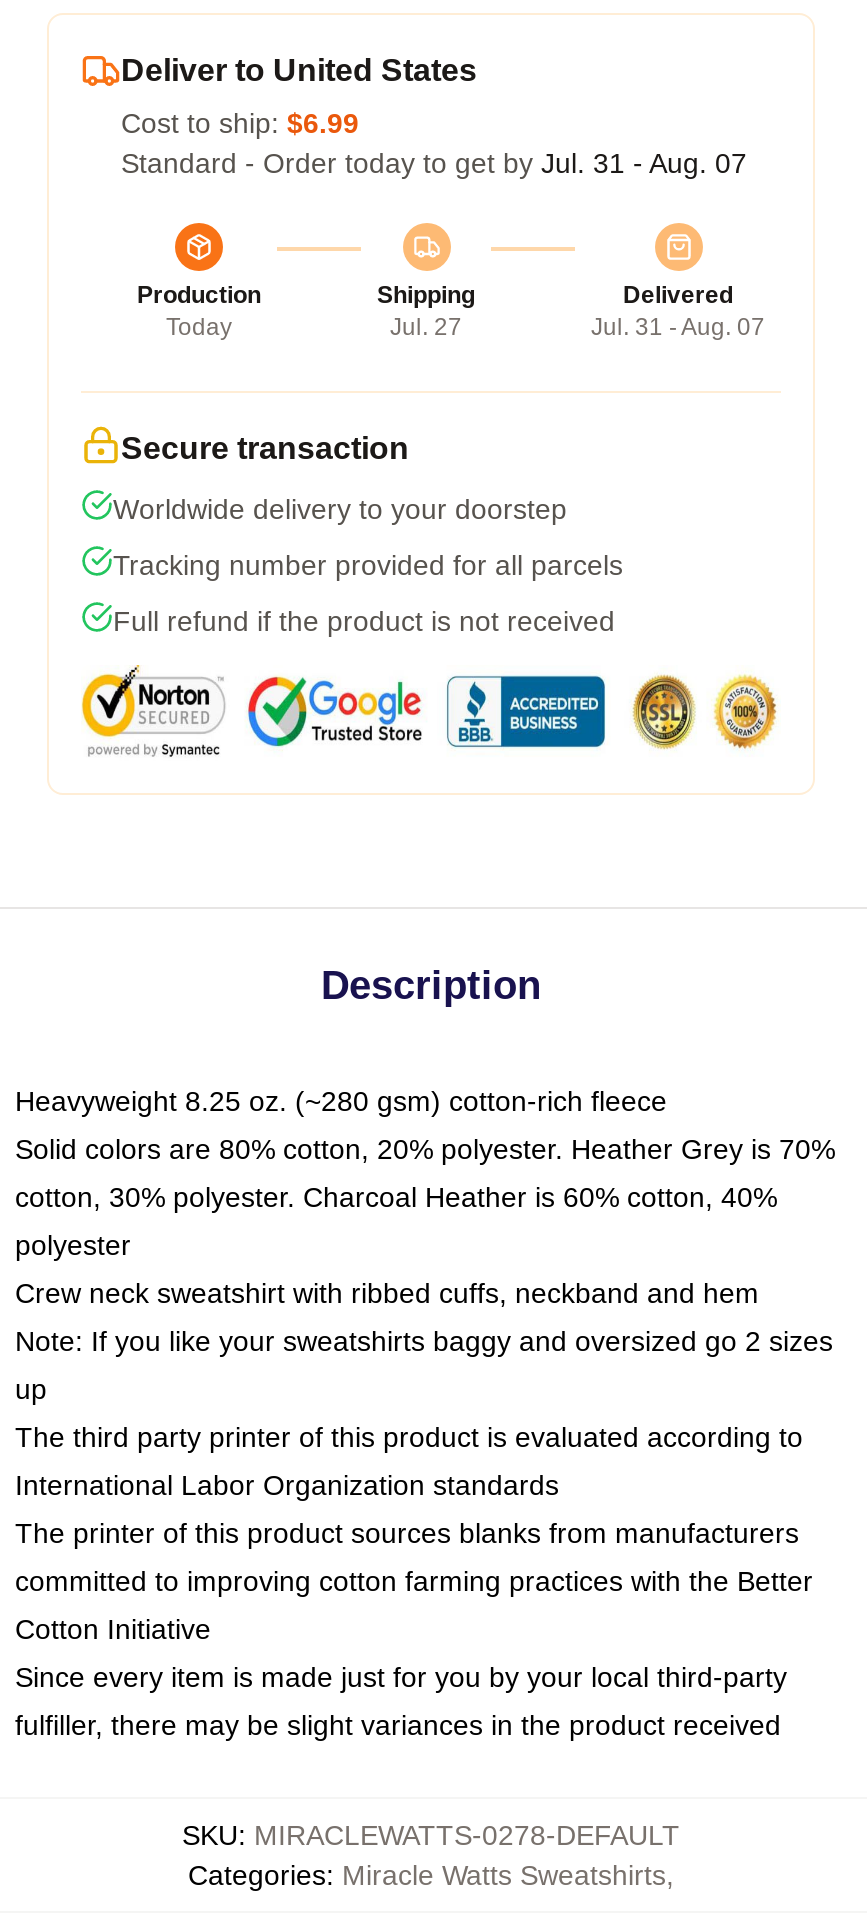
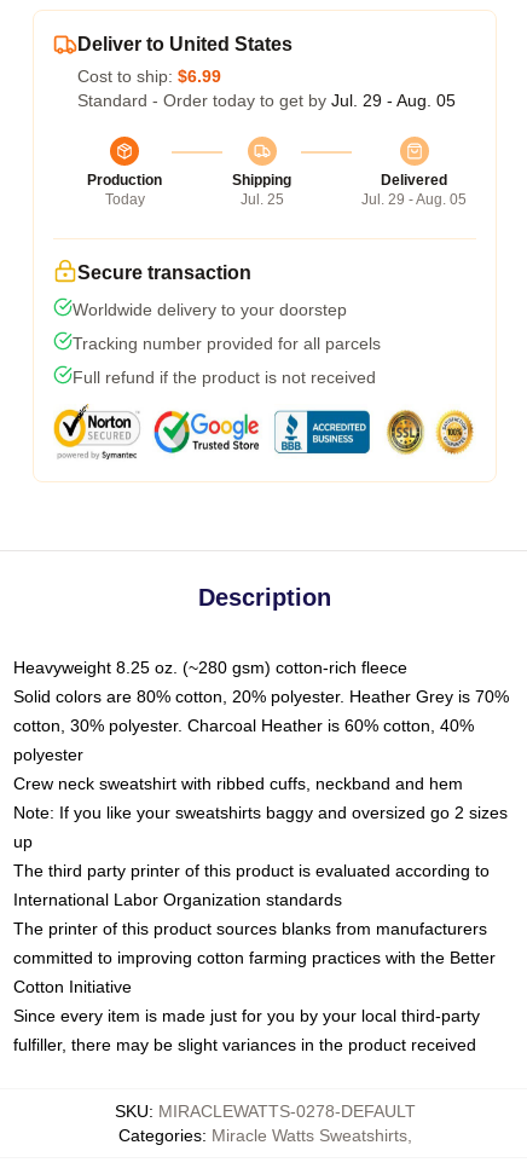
[121,147,747,179] Standard - Order today to get by Jul. 31 - Aug. 07 -> [77,91,456,110] Standard - Order today to get by Jul. 29 - Aug. 05
[390,313,462,341] Jul. 27 -> [240,191,283,208] Jul. 25
[591,313,765,341] Jul. 31 - Aug. 07 -> [361,191,467,208] Jul. 29 - Aug. 05

